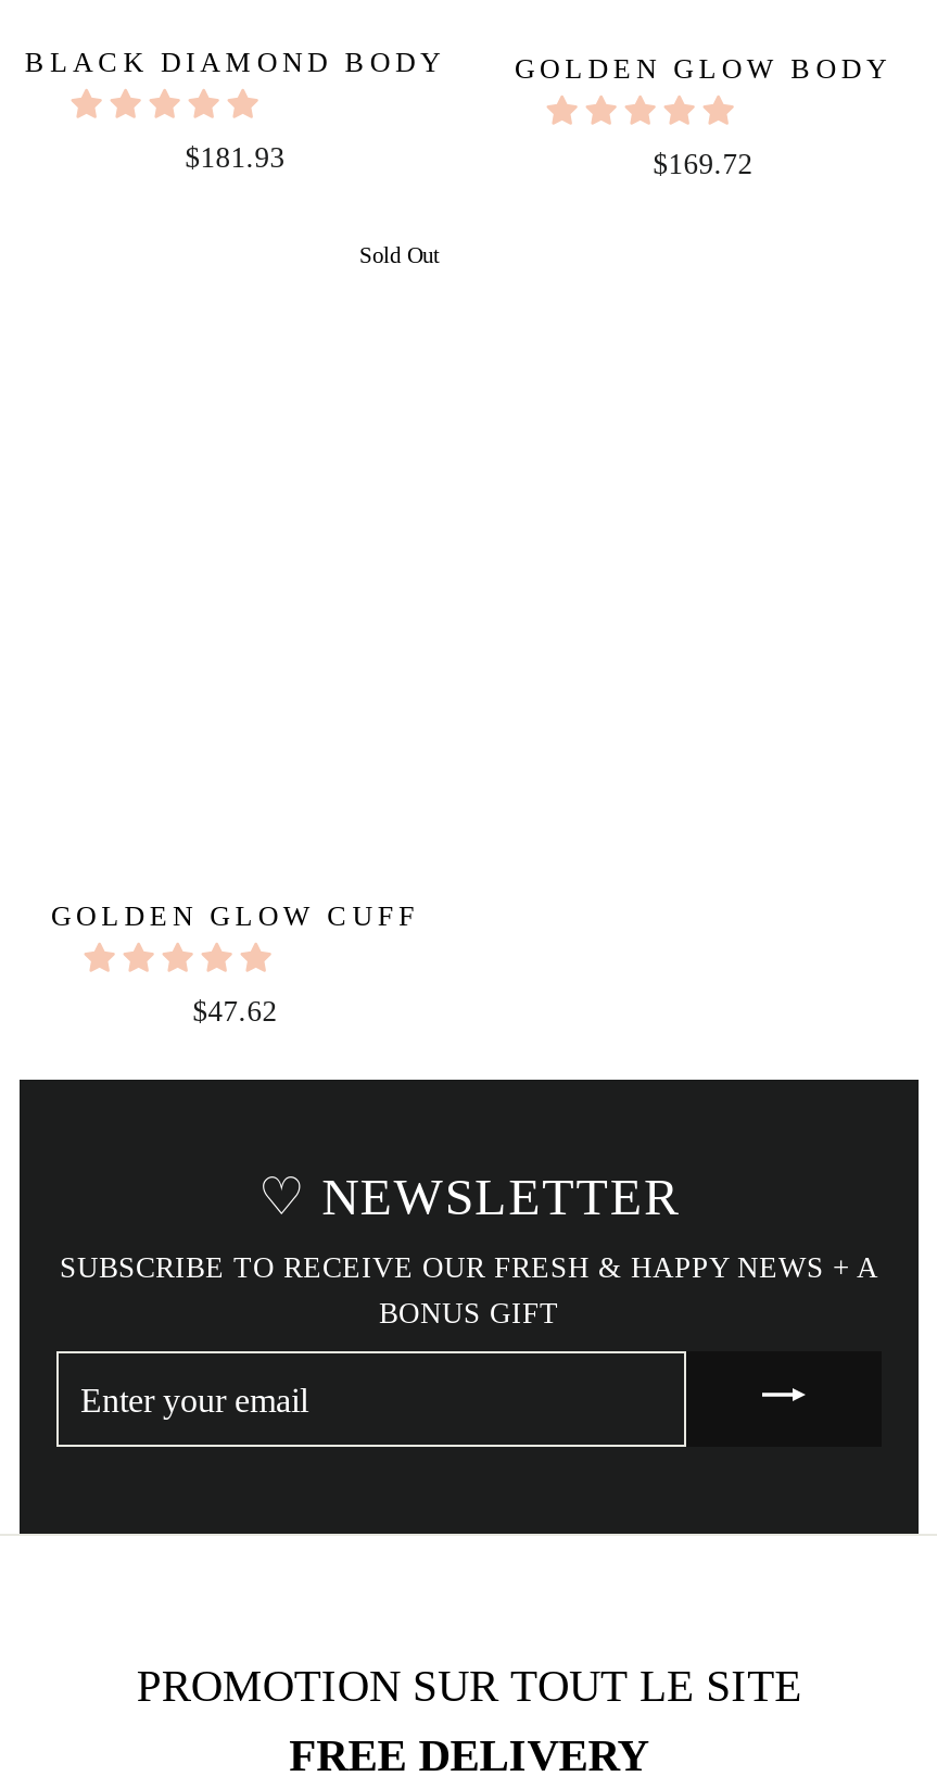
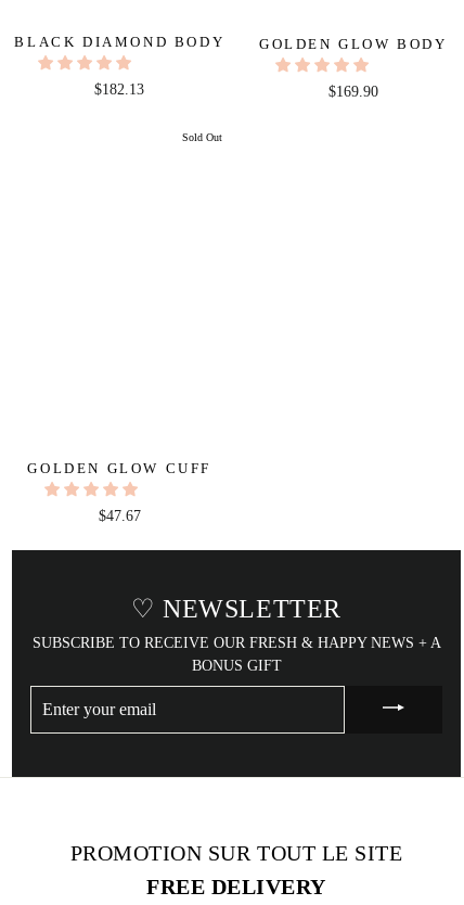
[185,142,285,174] $181.93 -> [95,81,144,97] $182.13
[653,147,753,180] $169.72 -> [328,84,378,100] $169.90
[193,995,278,1028] $47.62 -> [98,507,141,524] $47.67

